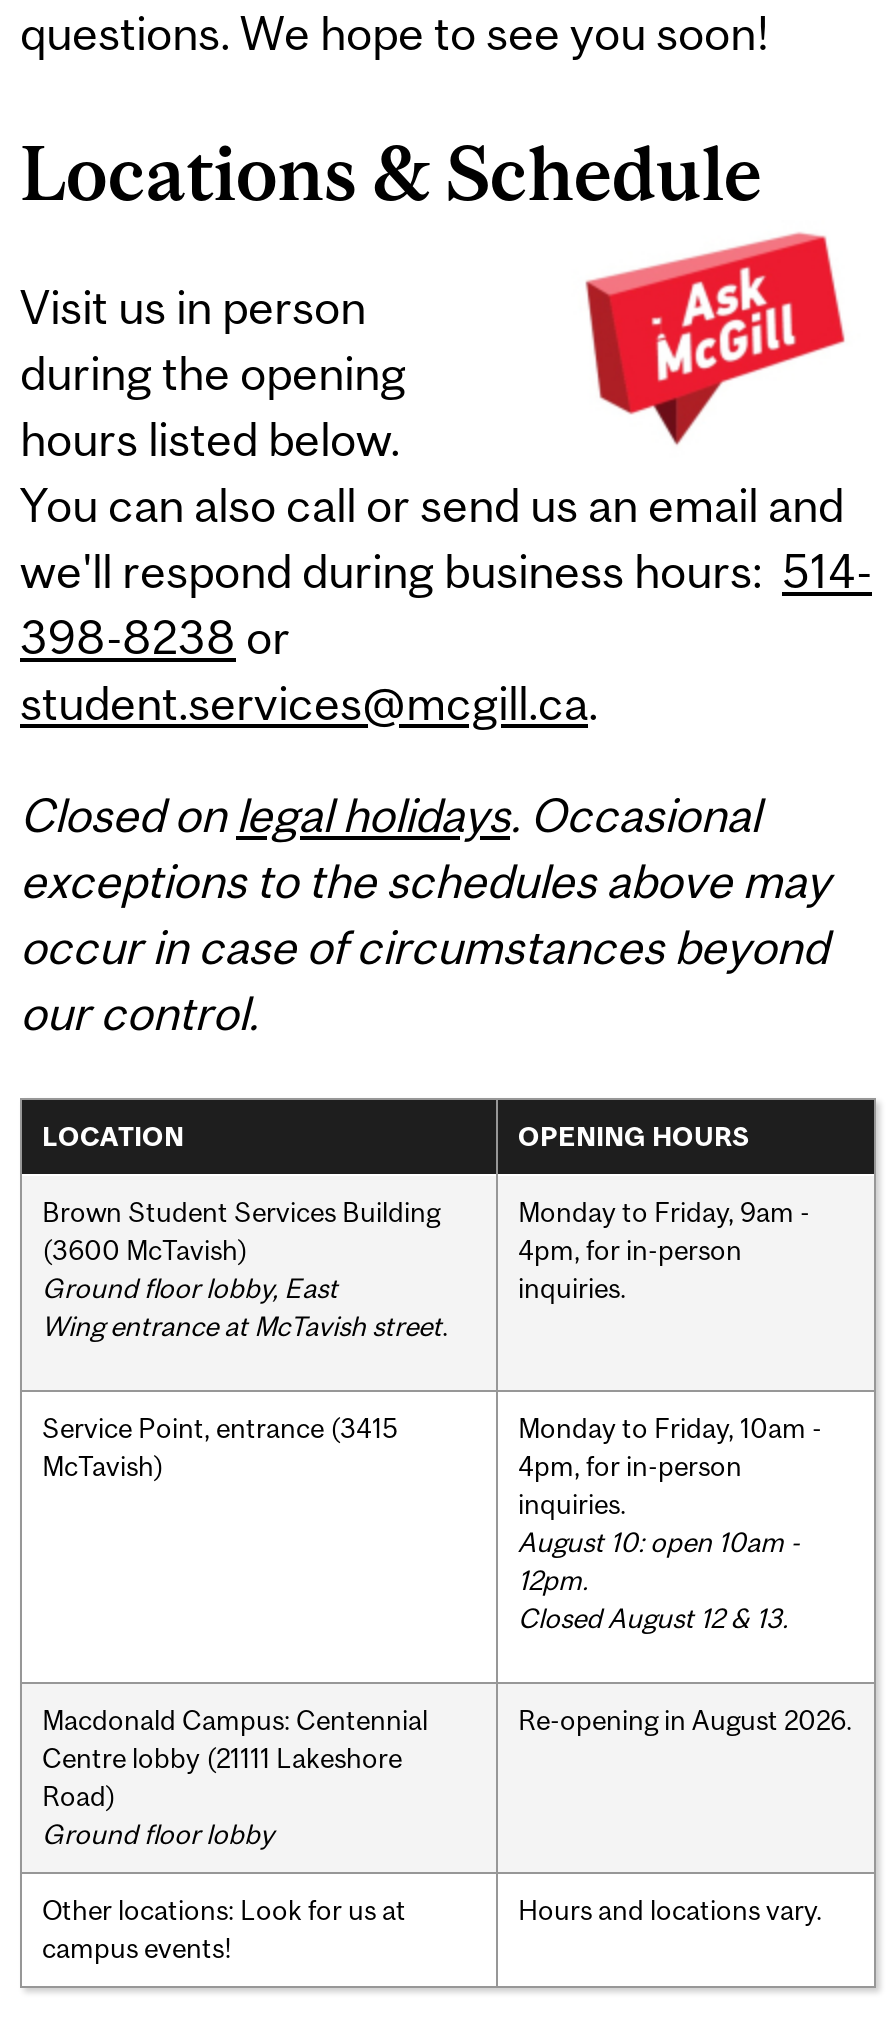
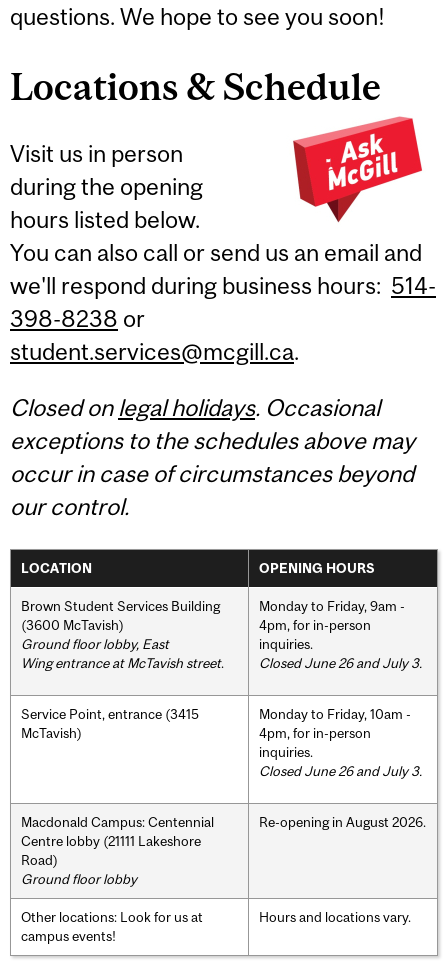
none -> [259,655,422,671] Closed June 26 and July 3.
[518,1525,800,1633] August 10: open 10am - | 12pm. | Closed August 12 & 13. -> [259,763,422,779] Closed June 26 and July 3.

